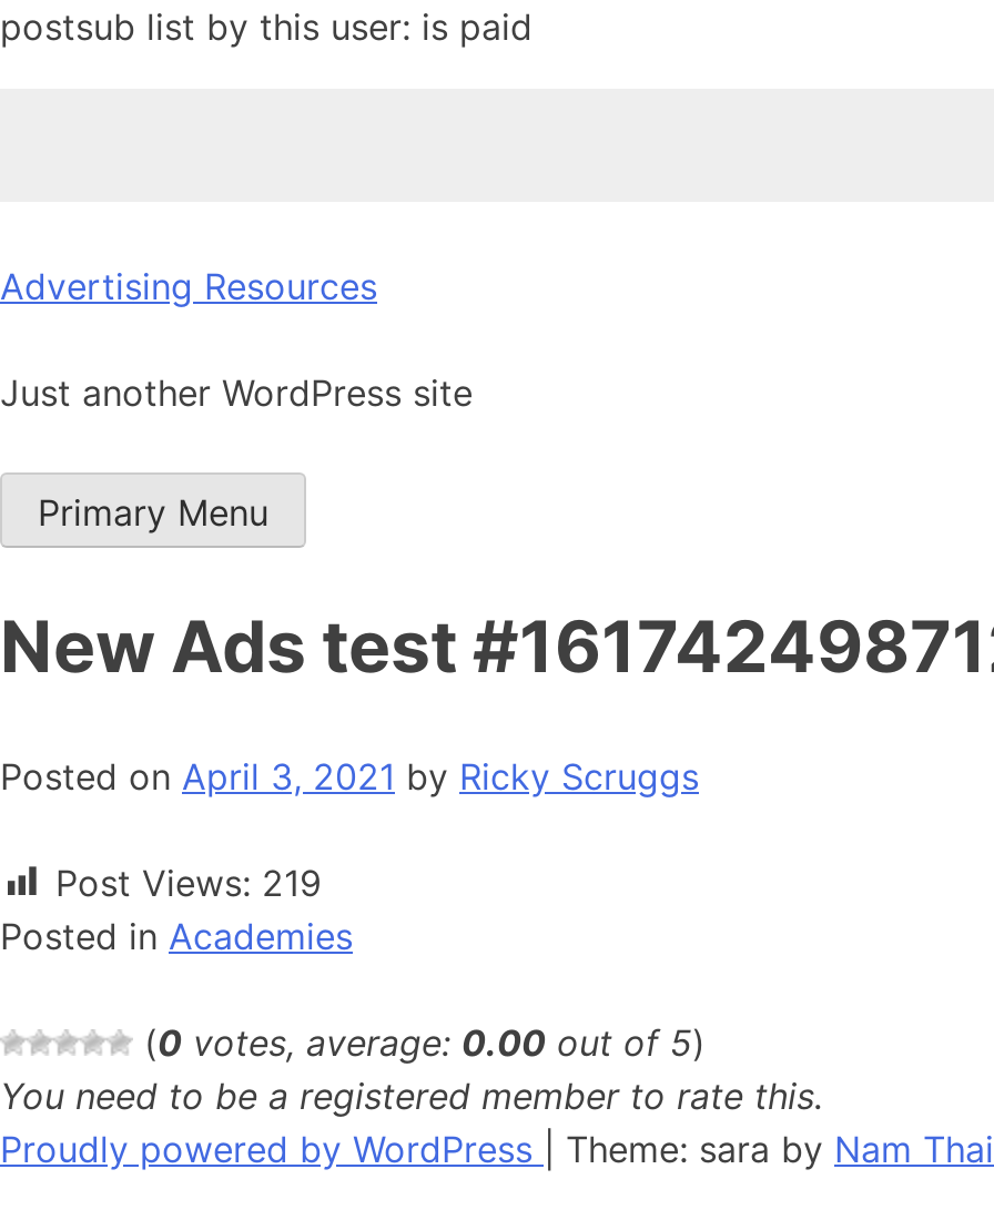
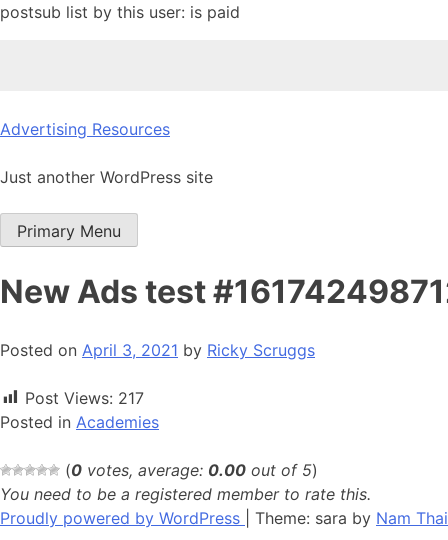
[55,860,322,904] Post Views: 219 -> [25,388,144,408] Post Views: 217

